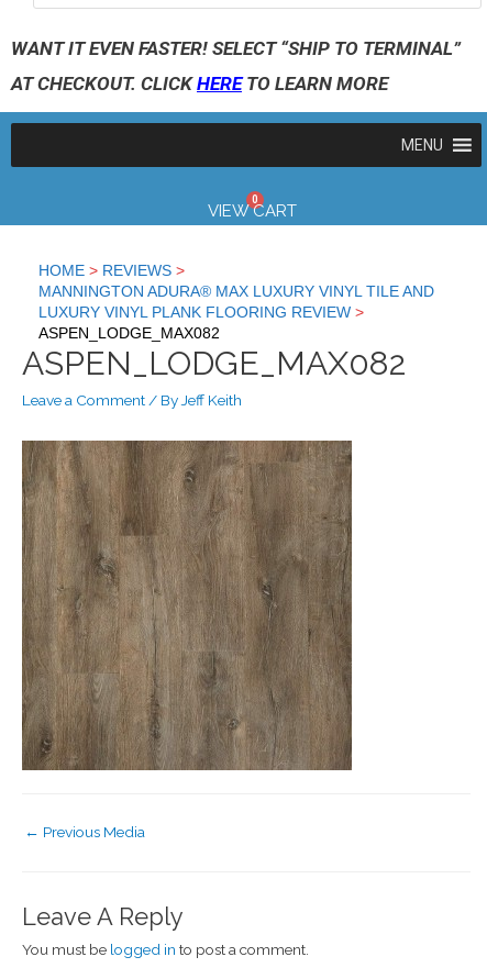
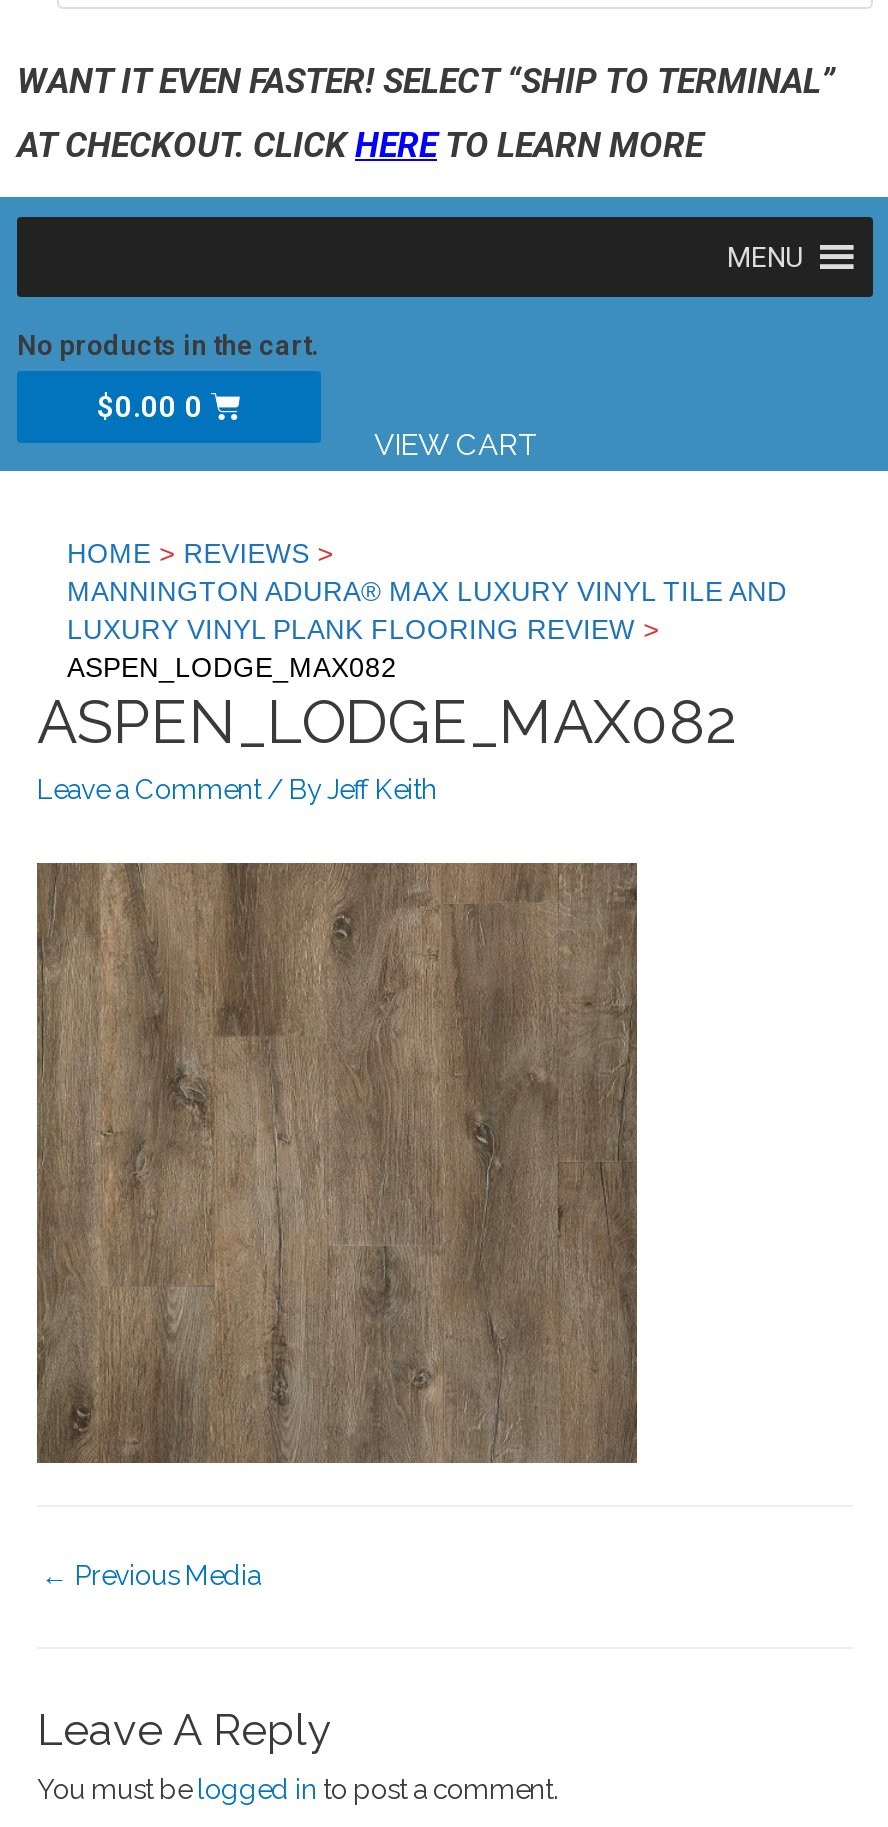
[252,194,258,206] 0 -> [17,330,319,426] No products in the cart. | $0.00 0

